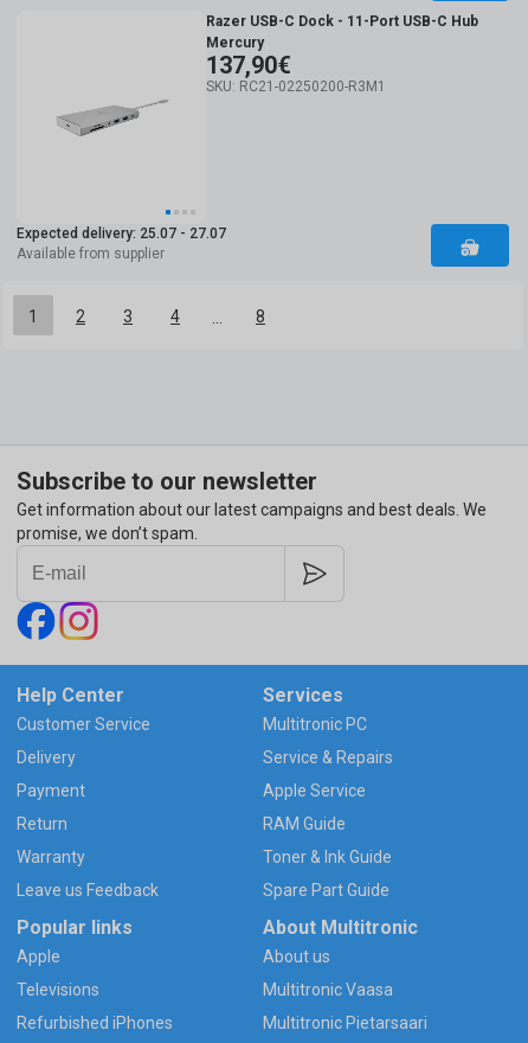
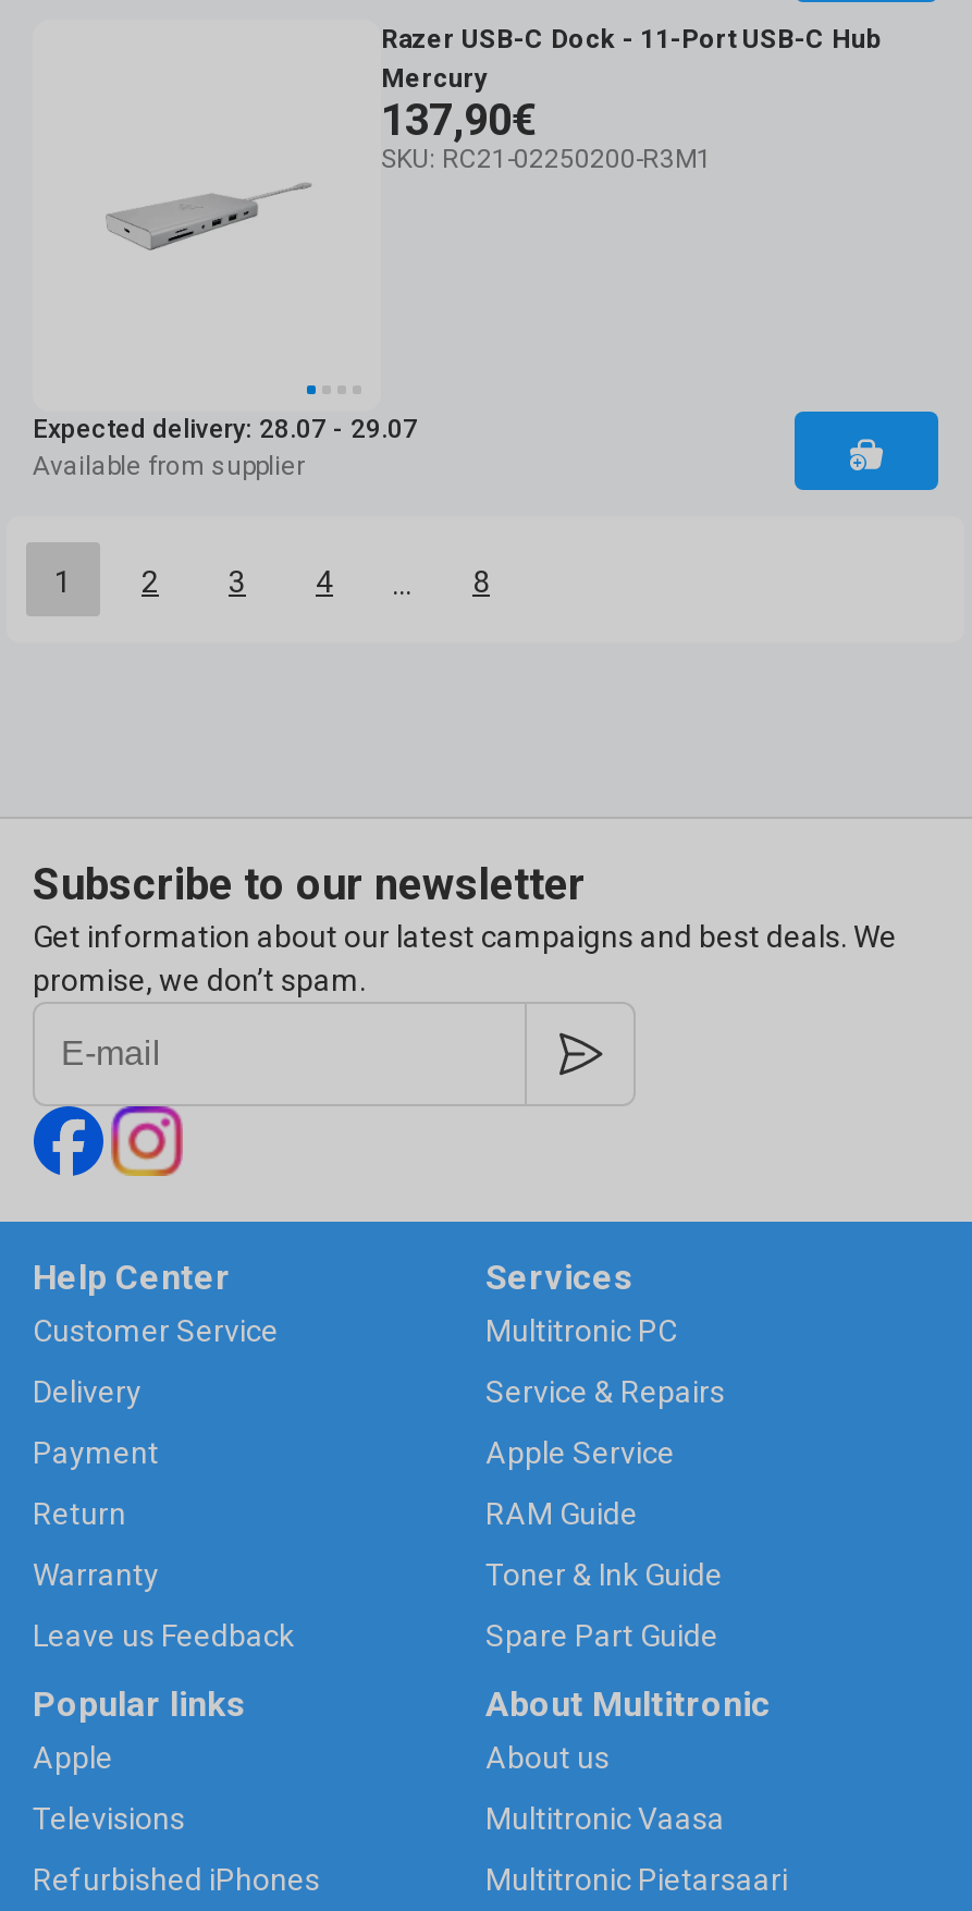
[17,225,226,242] Expected delivery: 25.07 - 27.07 -> [33,414,418,444] Expected delivery: 28.07 - 29.07

